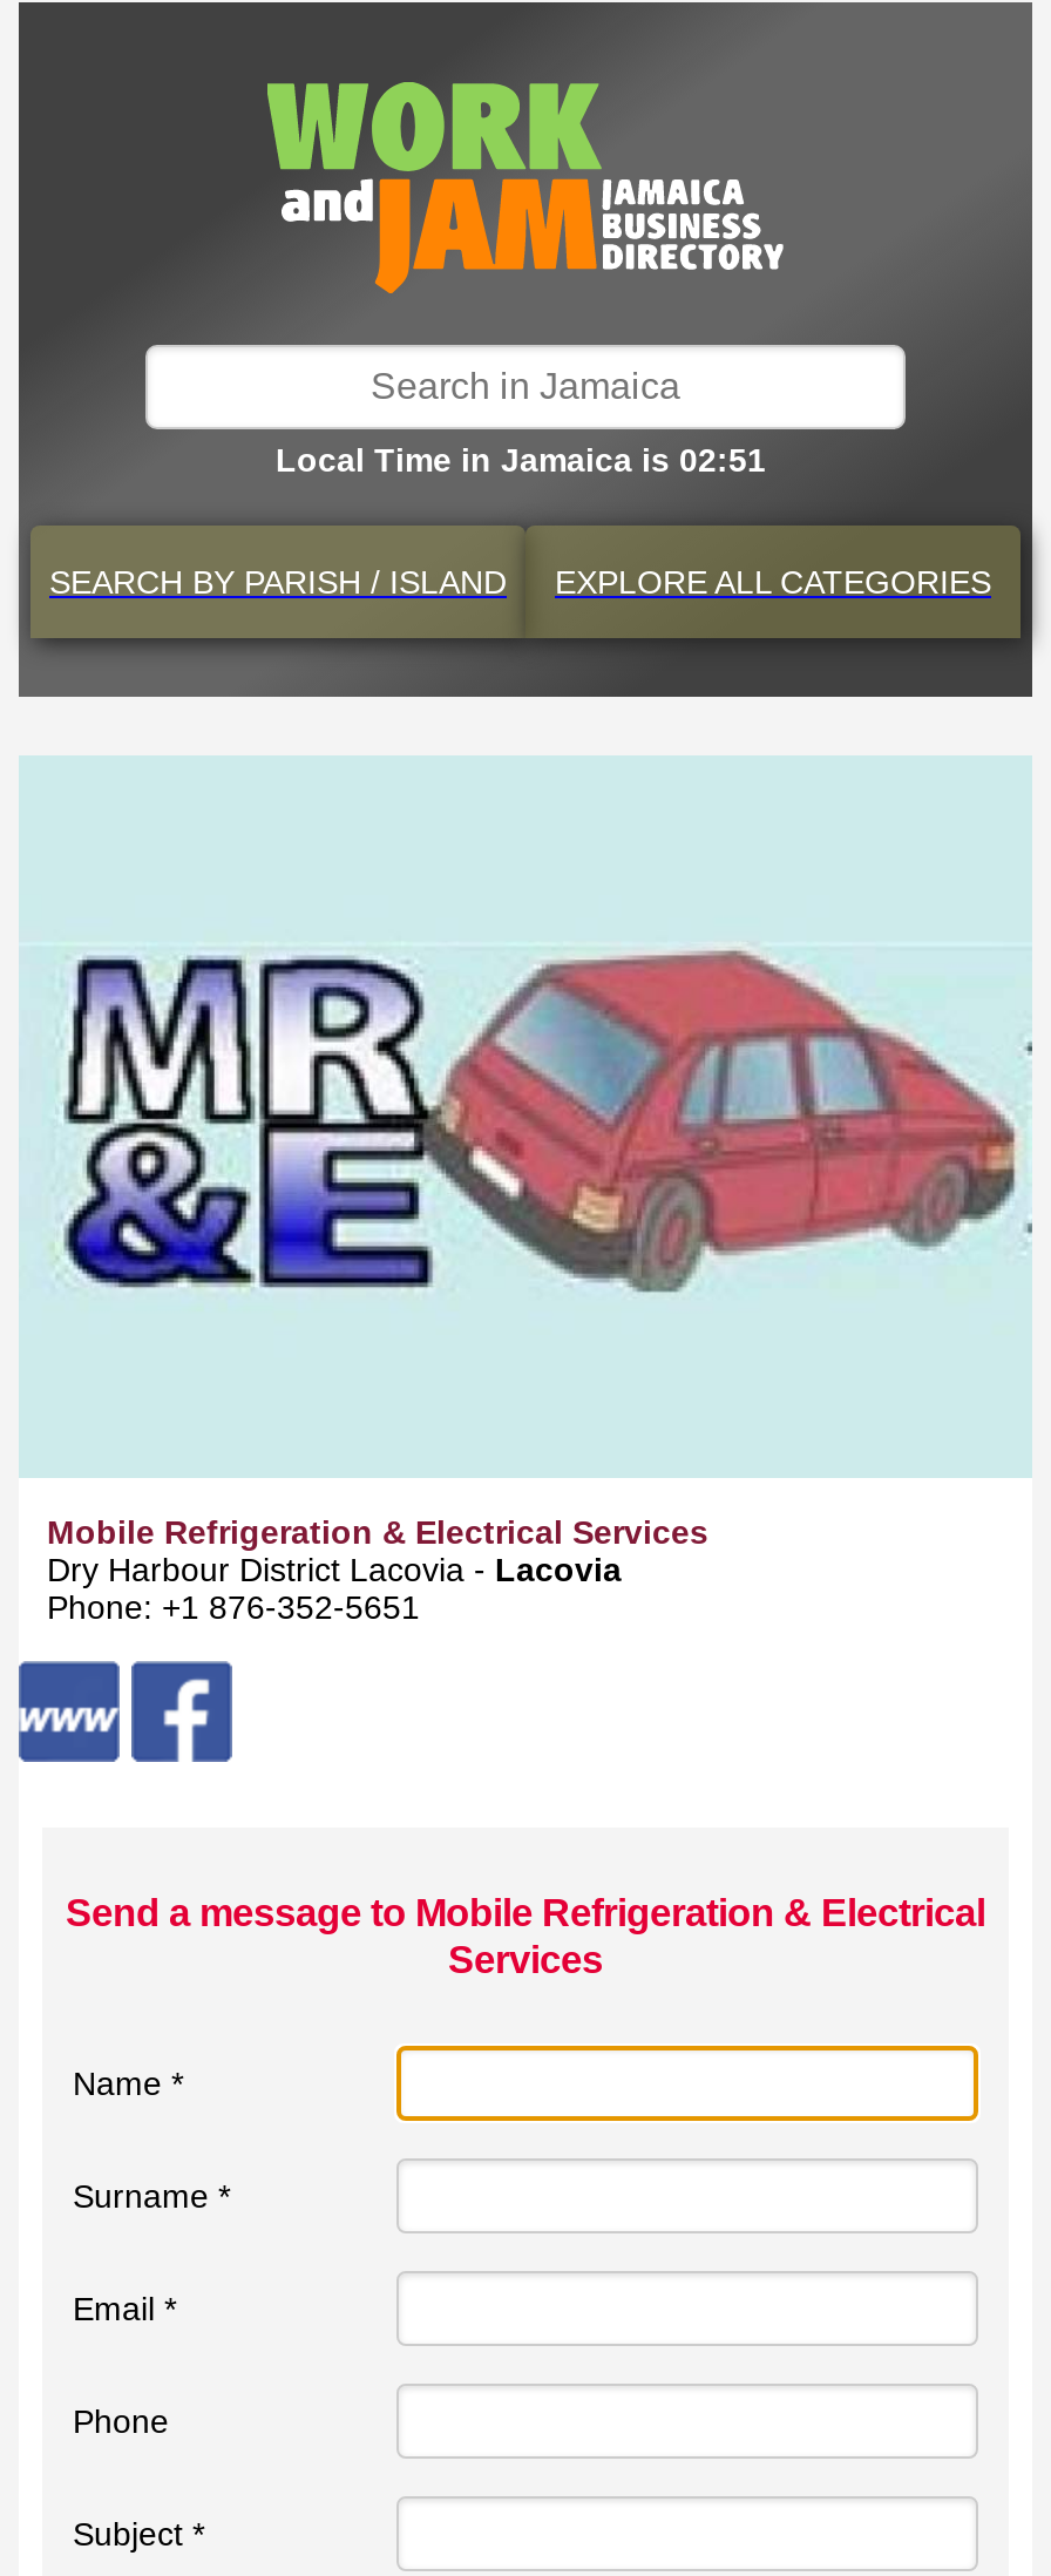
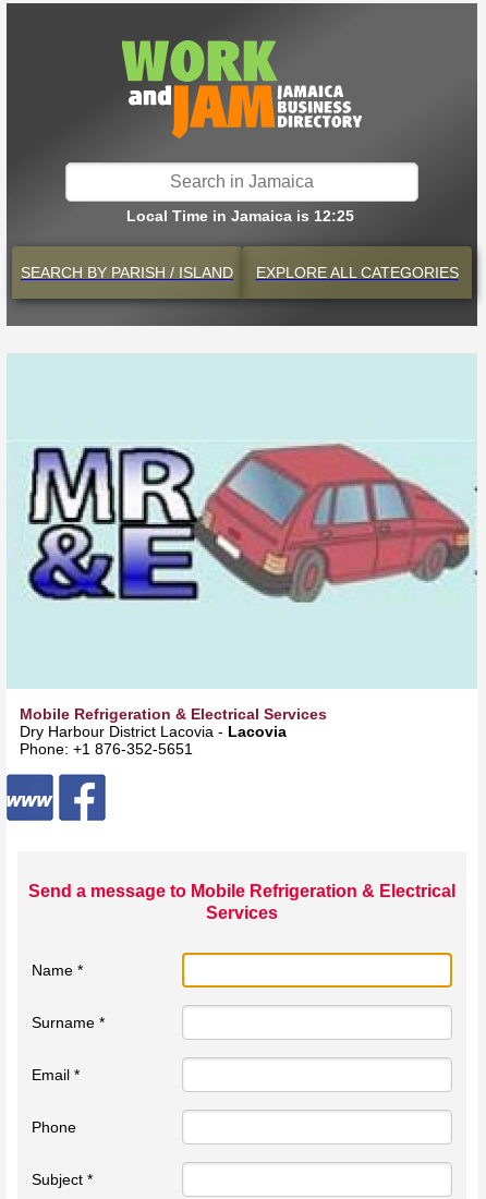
[276,441,766,479] Local Time in Jamaica is 02:51 -> [126,207,354,225] Local Time in Jamaica is 12:25

